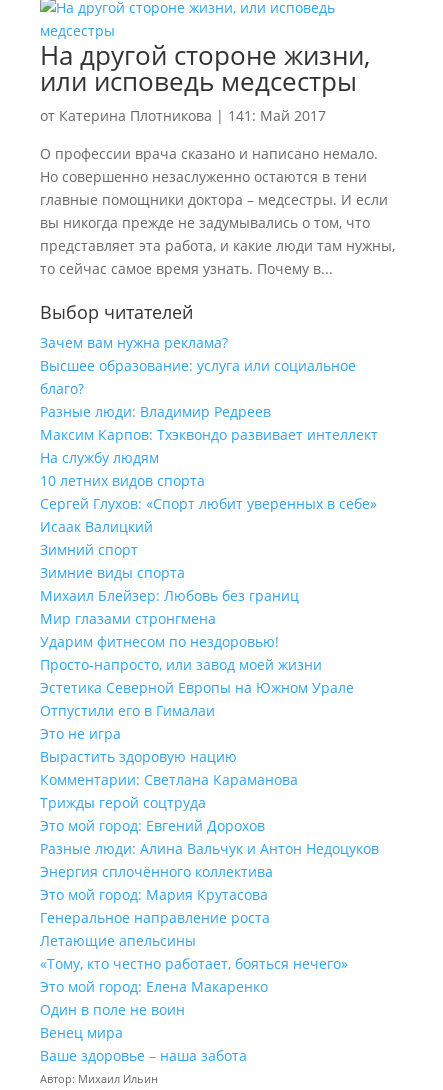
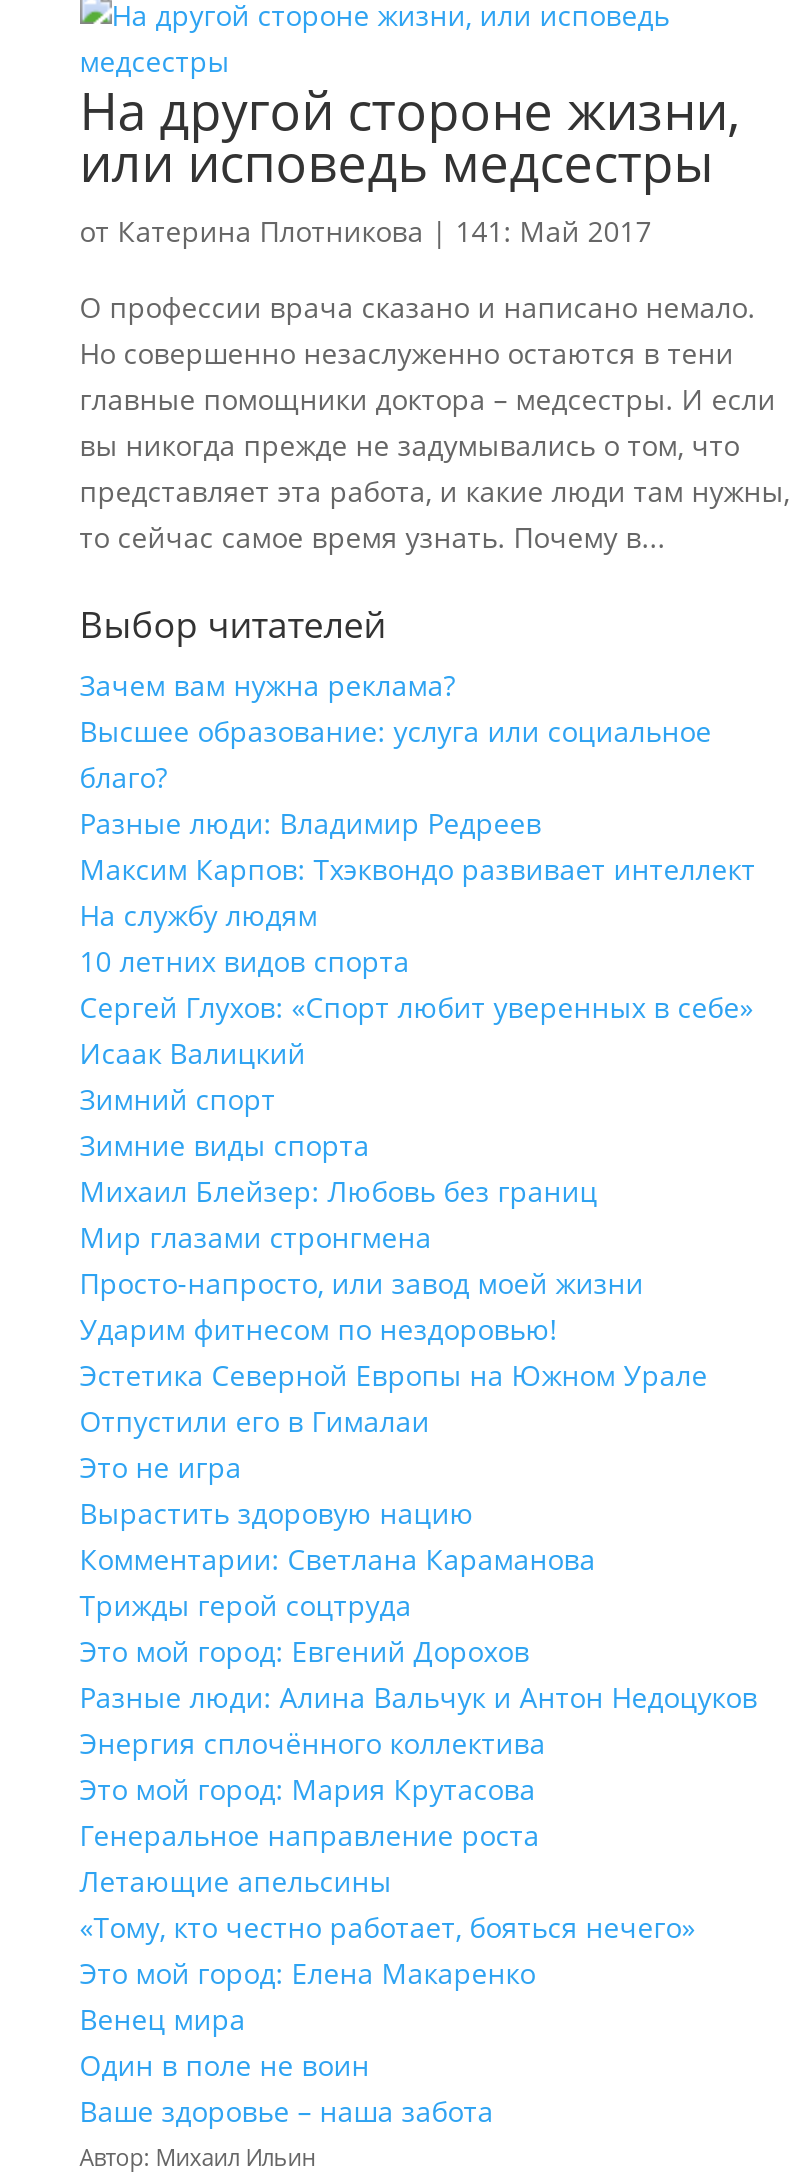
moved [40,632,279,651] -> [80,1310,558,1348]: Ударим фитнесом по нездоровью!
moved [40,655,322,674] -> [80,1264,644,1302]: Просто-напросто, или завод моей жизни
moved [40,1000,185,1019] -> [80,2046,370,2084]: Один в поле не воин
moved [40,1023,123,1042] -> [80,2000,246,2038]: Венец мира

